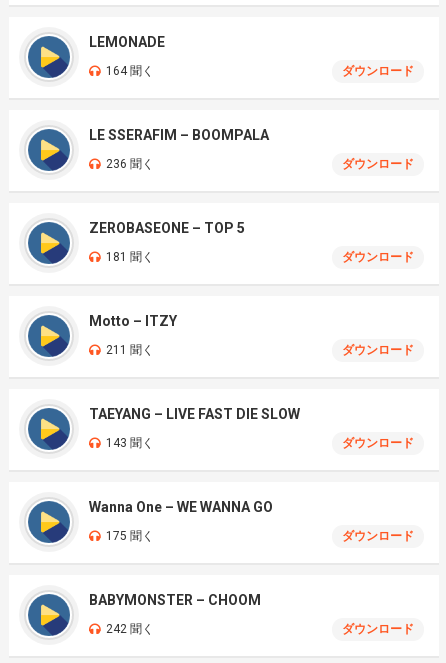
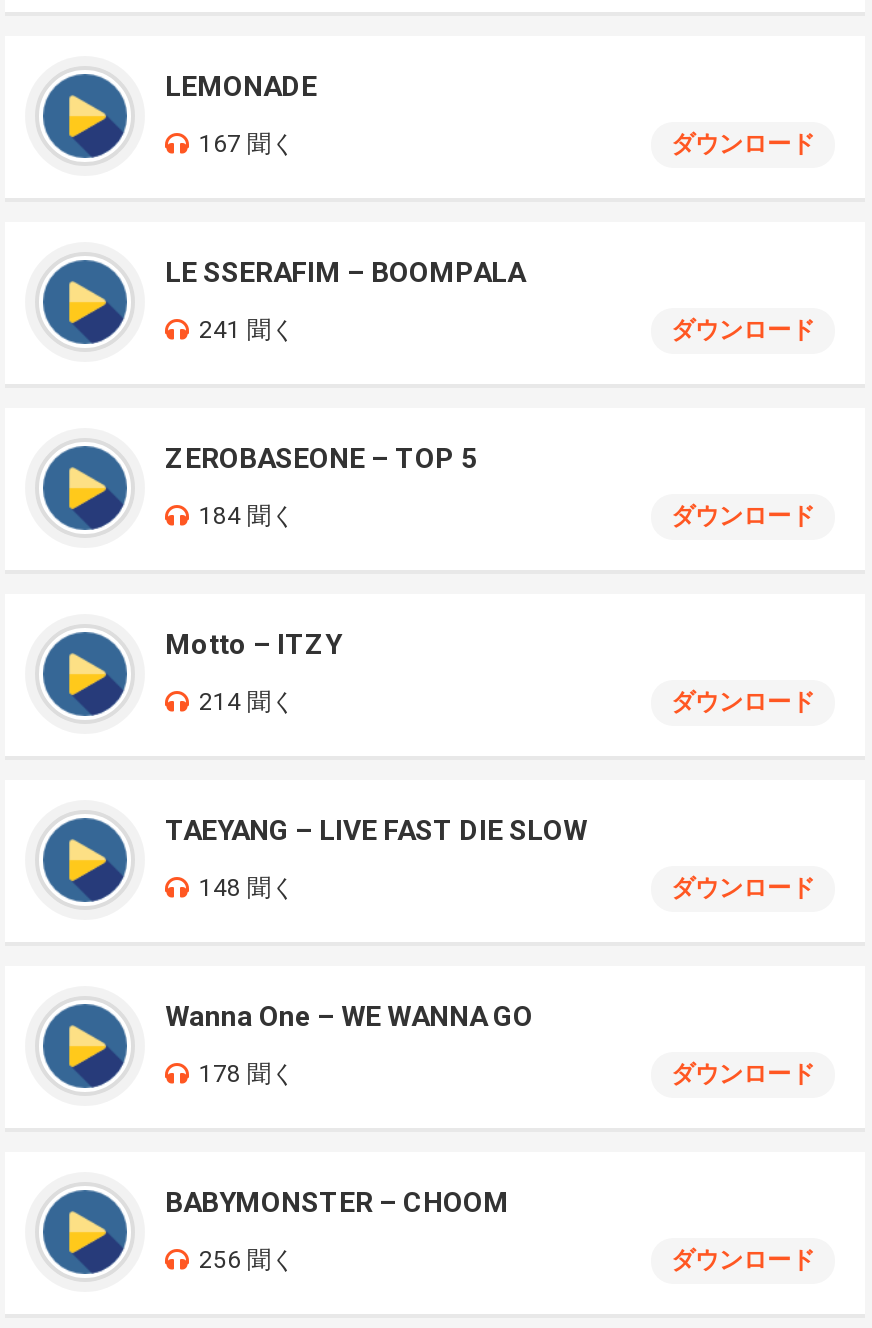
[106,64,154,78] 164 聞く -> [199,130,295,158] 167 聞く
[106,157,154,171] 236 聞く -> [199,316,295,344] 241 聞く
[106,250,154,264] 181 聞く -> [199,502,295,530] 184 聞く
[106,343,154,357] 211 聞く -> [199,688,295,716] 214 聞く
[106,436,154,450] 143 聞く -> [199,874,295,902] 148 聞く
[106,529,154,543] 175 聞く -> [199,1060,295,1088] 178 聞く
[106,622,154,636] 242 聞く -> [199,1246,295,1274] 256 聞く

